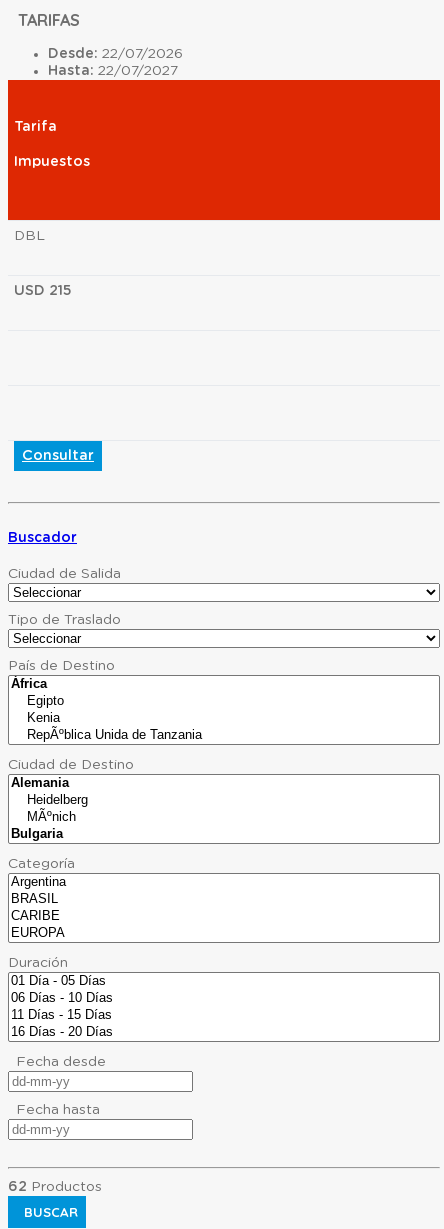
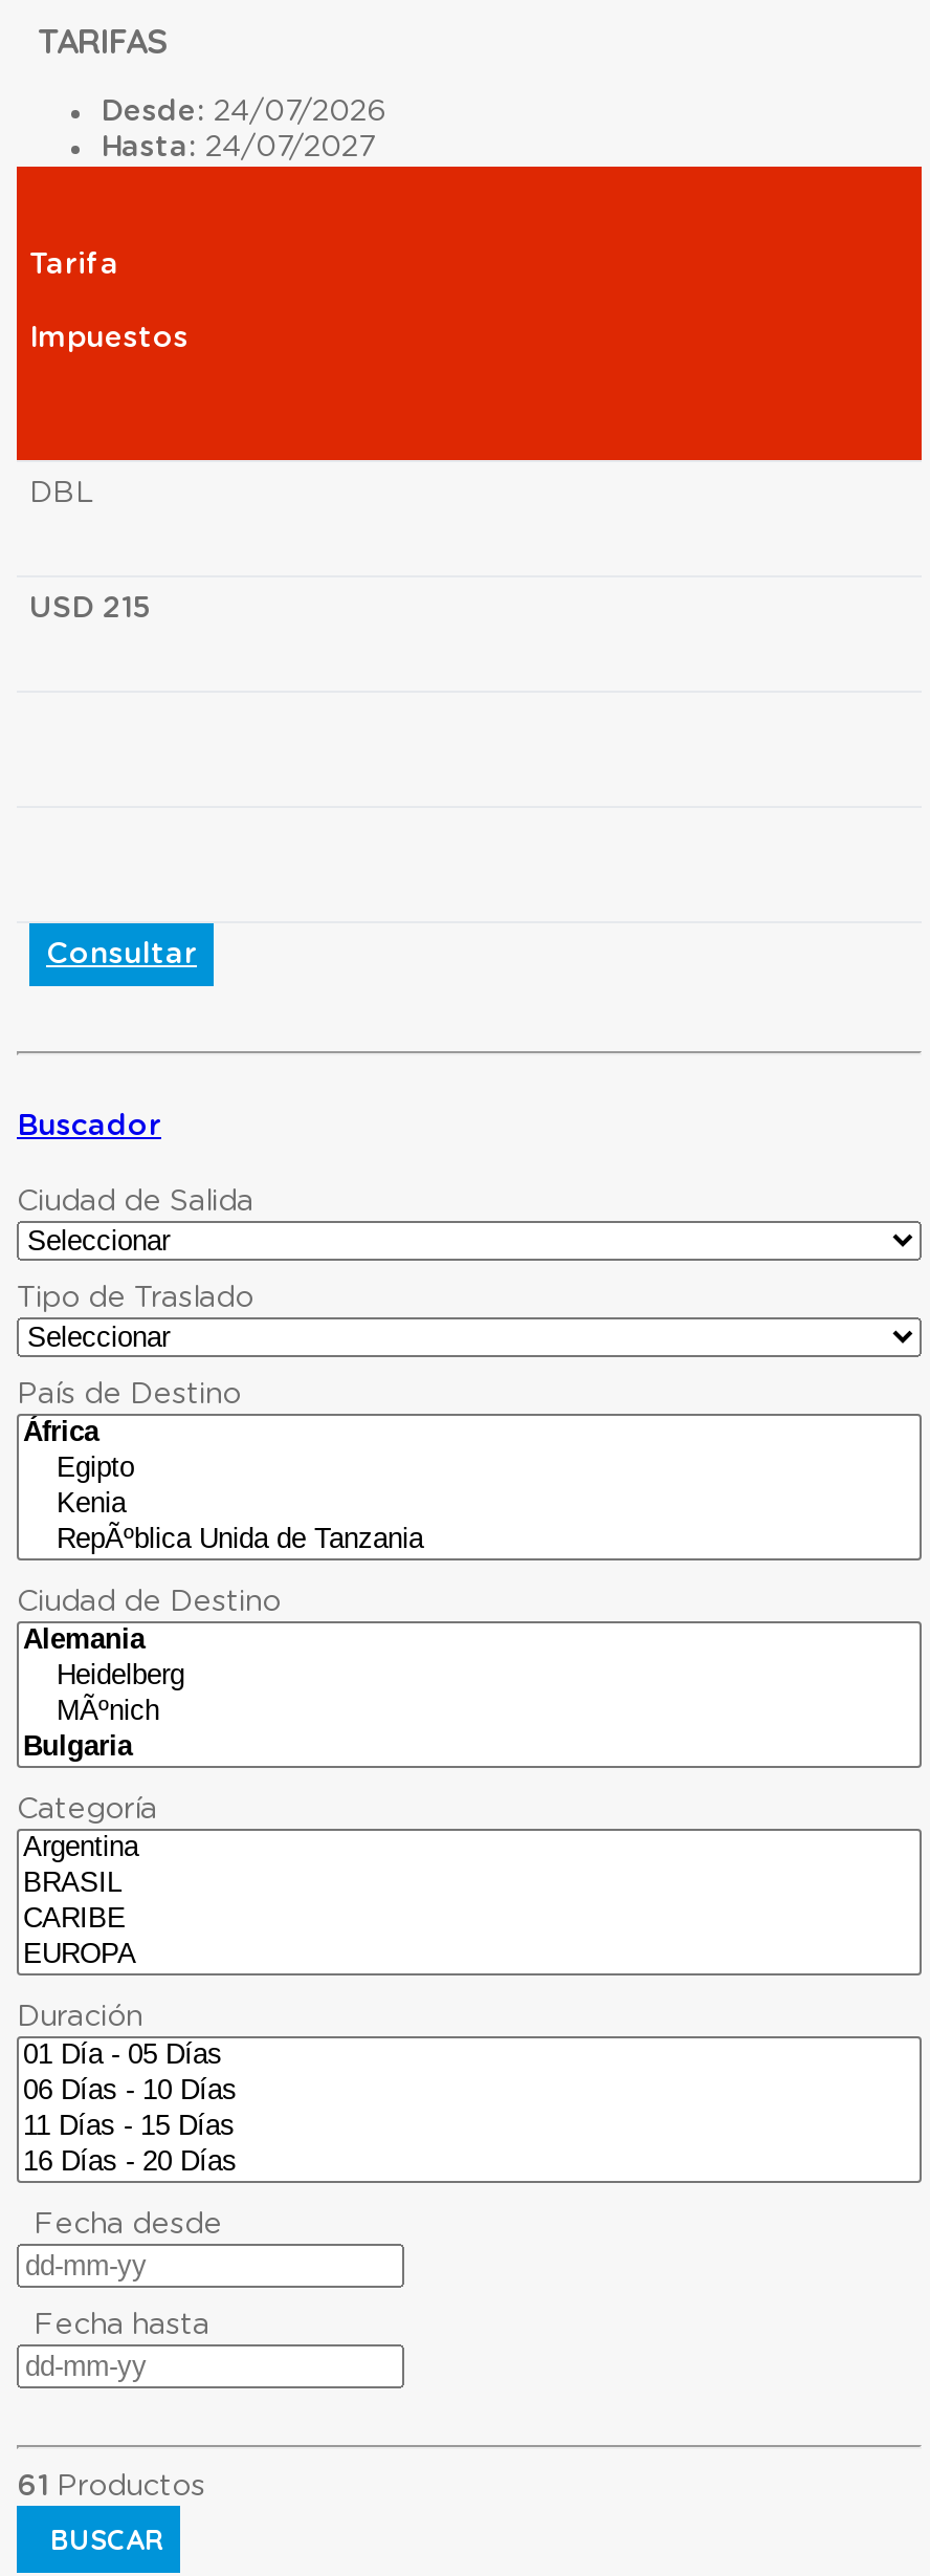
[48,47,183,61] Desde: 22/07/2026 -> [101,99,385,128] Desde: 24/07/2026
[48,64,178,78] Hasta: 22/07/2027 -> [101,134,375,163] Hasta: 24/07/2027
[8,1180,102,1194] 62 Productos -> [17,2472,205,2501] 61 Productos

